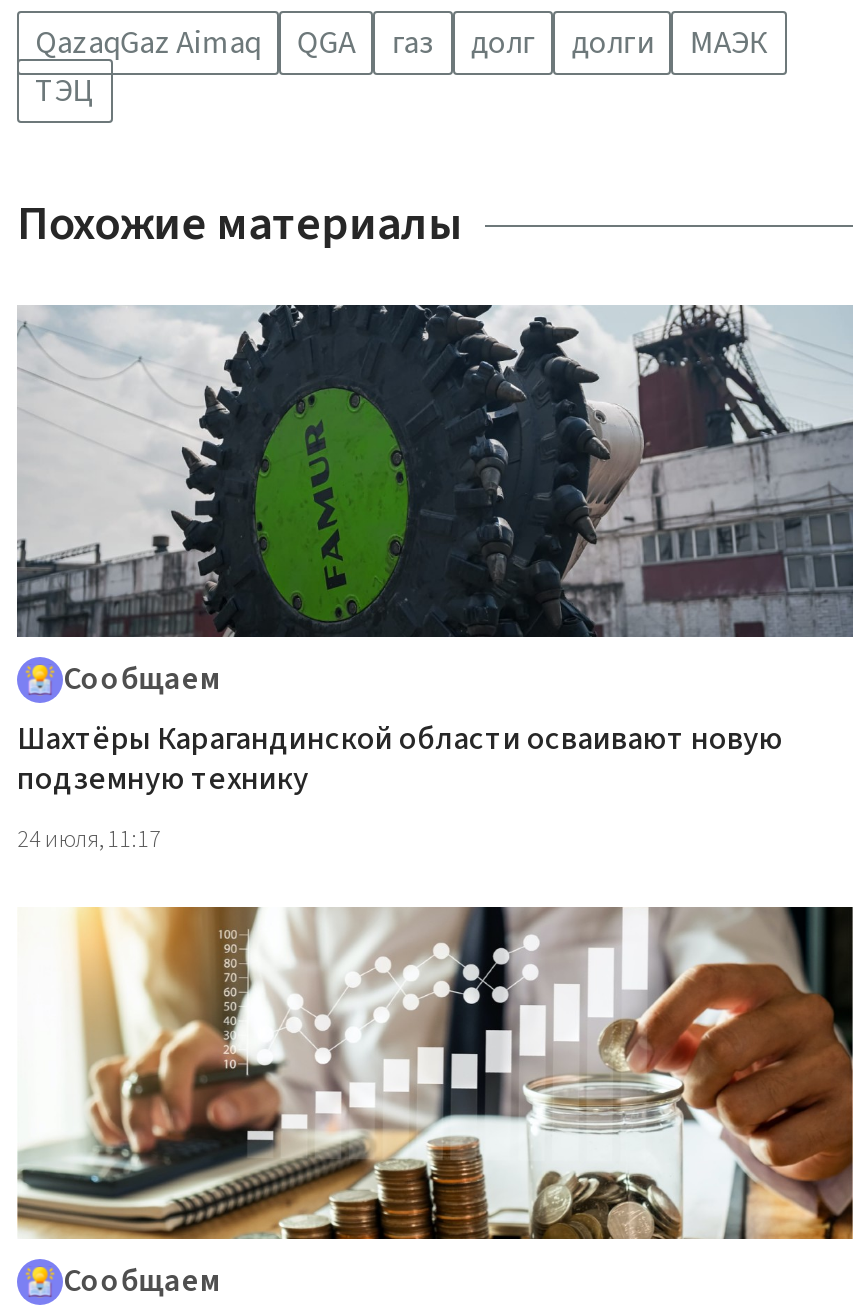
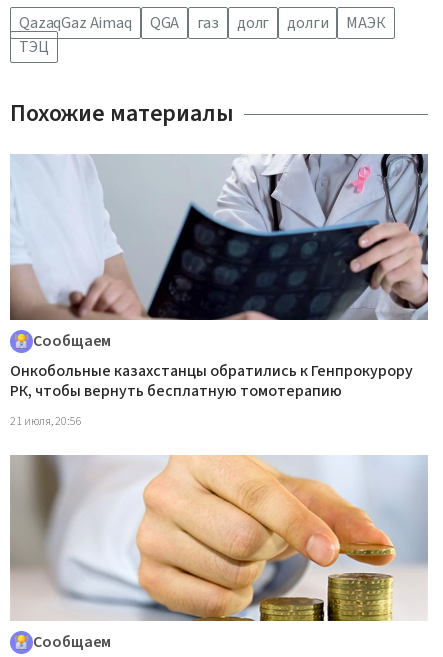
[15,303,855,801] [image] | Шахтёры Карагандинской области осваивают новую | подземную технику -> [10,153,428,402] [image] | Онкобольные казахстанцы обратились к Генпрокурору | РК, чтобы вернуть бесплатную томотерапию
[17,823,161,857] 24 июля, 11:17 -> [10,413,82,430] 21 июля, 20:56
[17,905,855,1241] [image] -> [9,454,428,622] [image]

